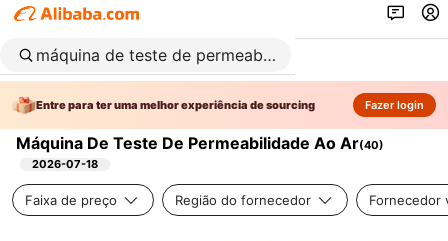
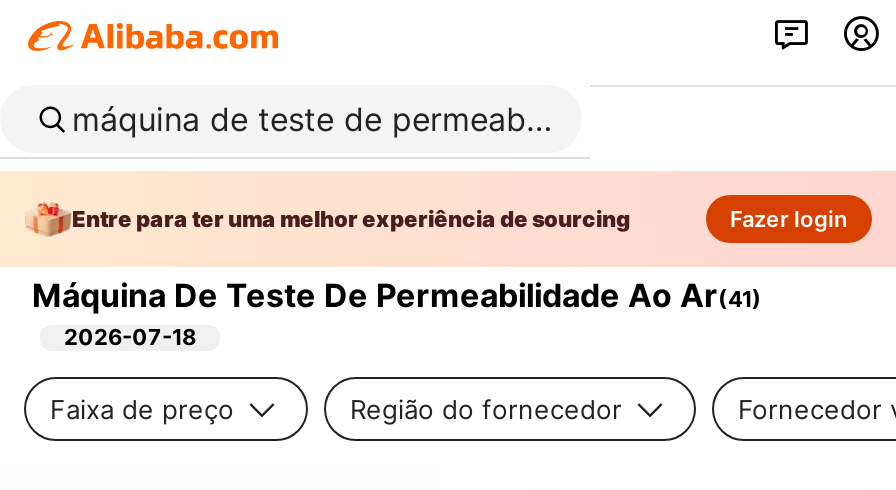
[16,133,384,153] Máquina De Teste De Permeabilidade Ao Ar(40) -> [32,275,762,315] Máquina De Teste De Permeabilidade Ao Ar(41)

